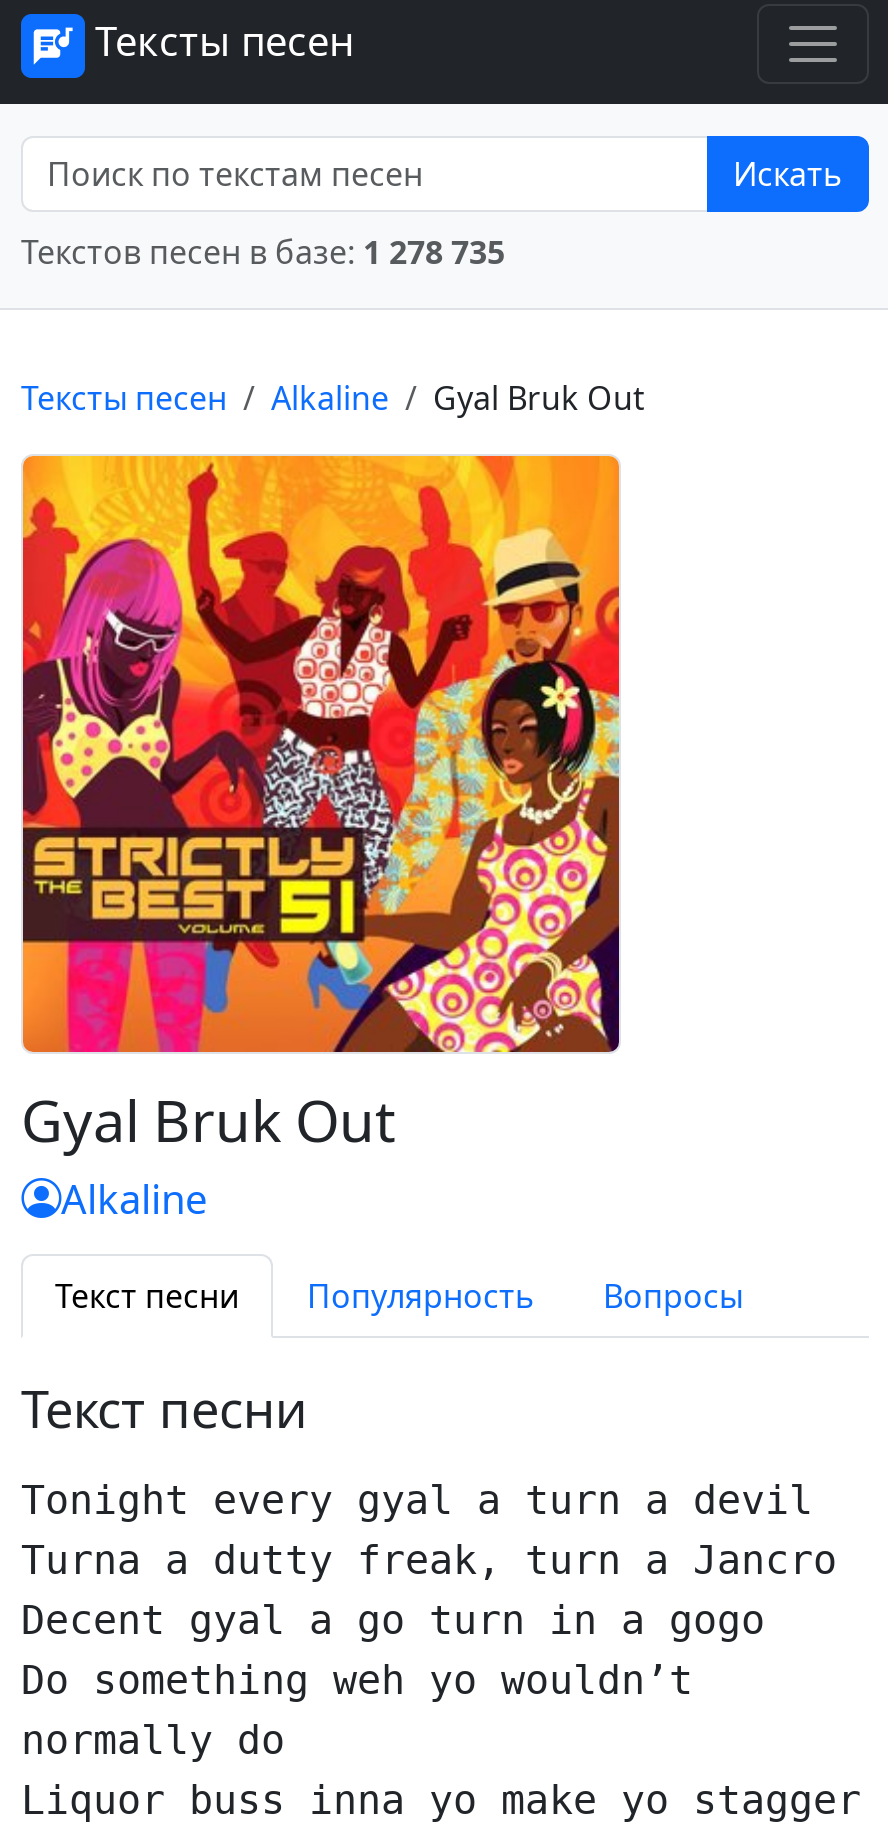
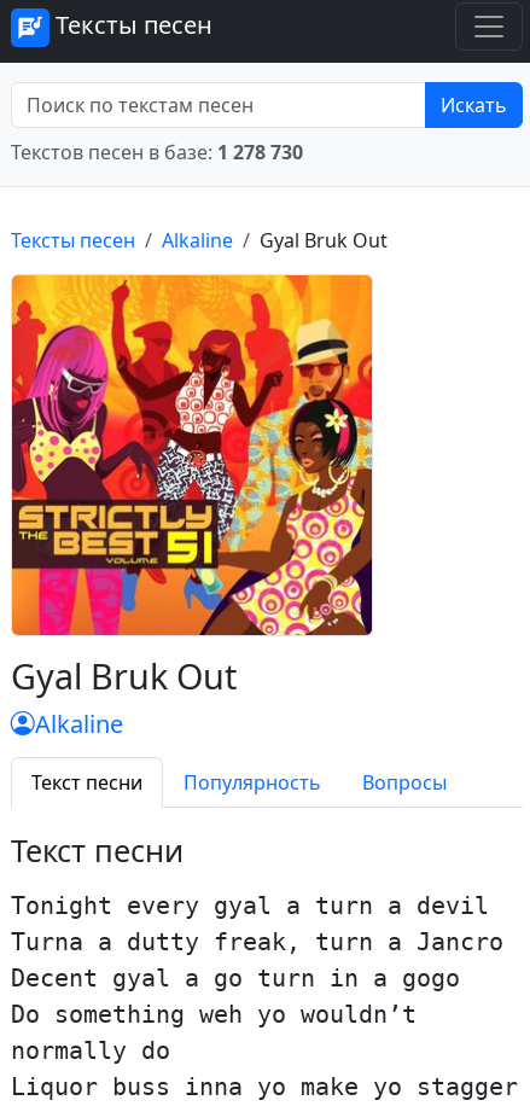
[21,229,505,273] Текстов песен в базе: 1 278 735 -> [11,138,303,165] Текстов песен в базе: 1 278 730

